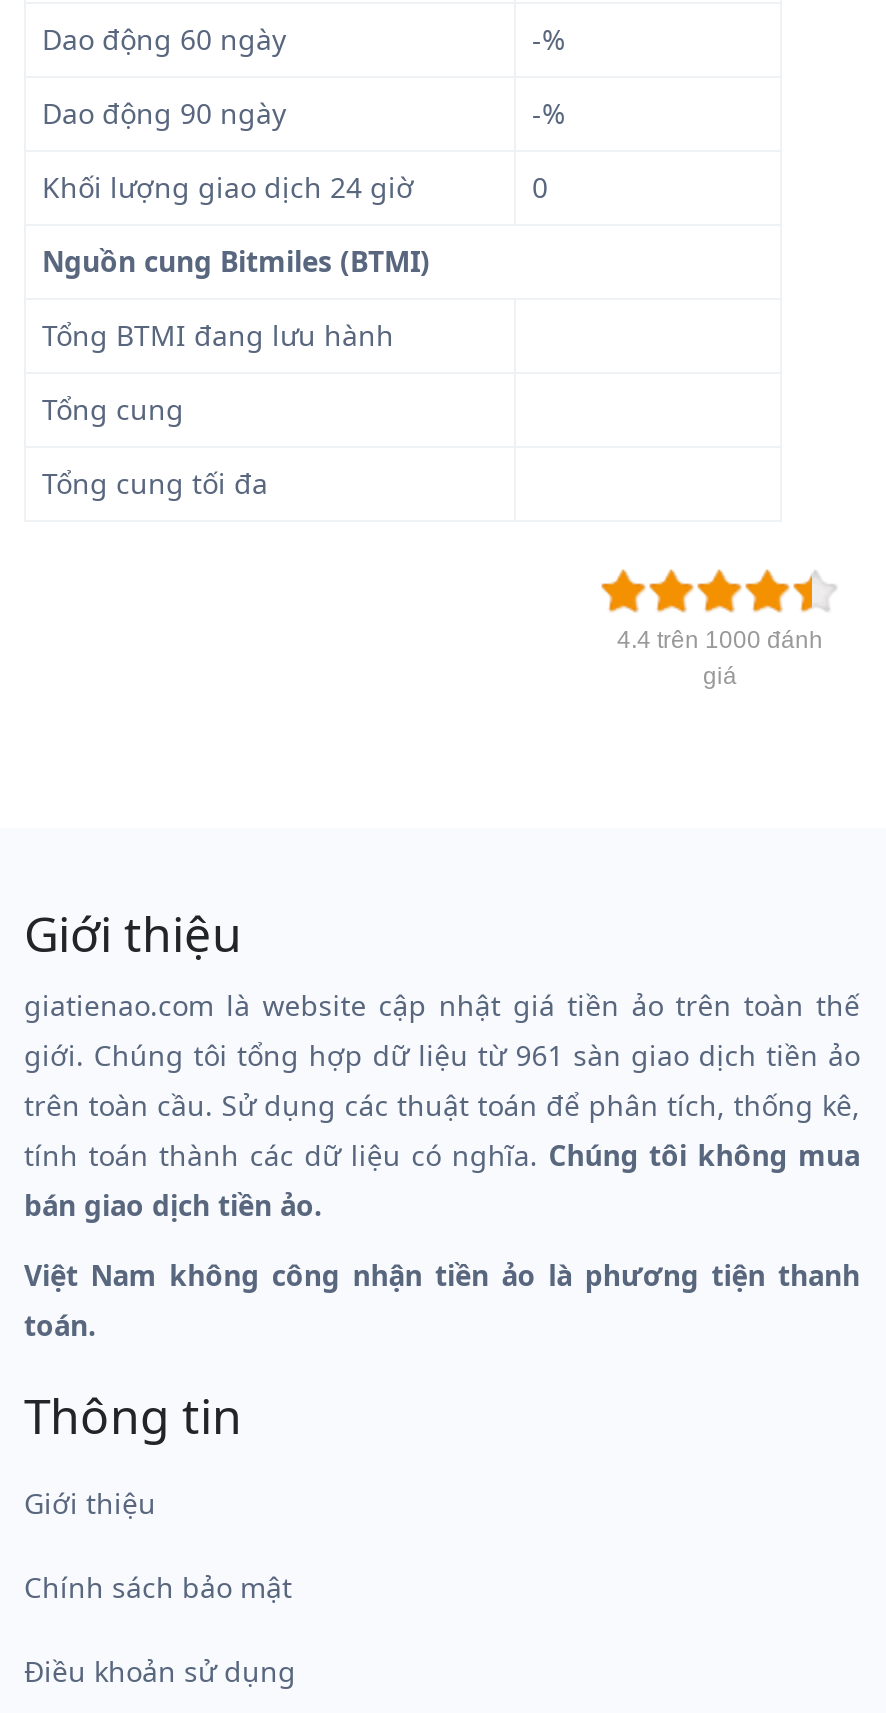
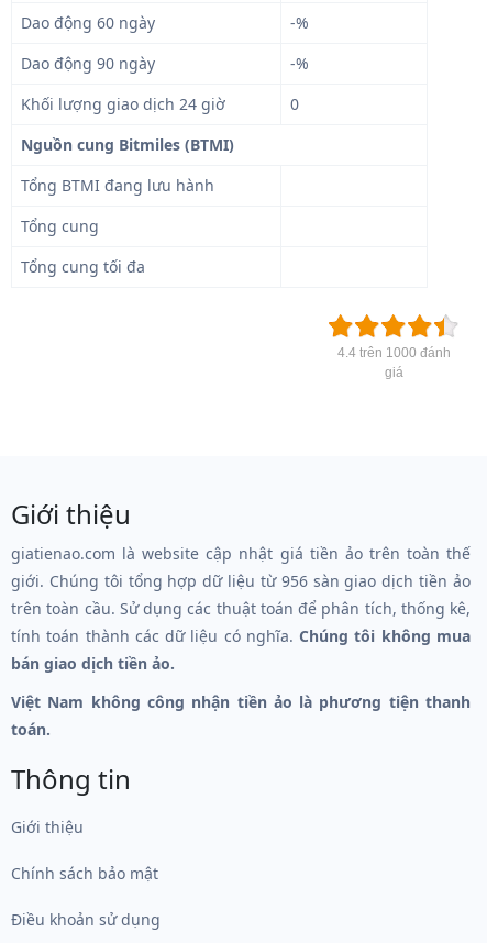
[24,1035,860,1073] giới. Chúng tôi tổng hợp dữ liệu từ 961 sàn giao dịch tiền ảo -> [11,570,471,591] giới. Chúng tôi tổng hợp dữ liệu từ 956 sàn giao dịch tiền ảo

